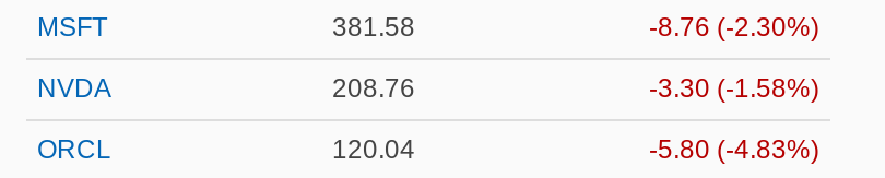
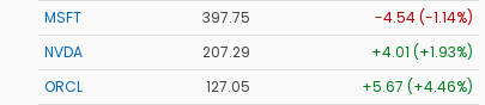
[332,13,415,43] 381.58 -> [202,8,250,28] 397.75
[649,13,819,43] -8.76 (-2.30%) -> [375,8,473,28] -4.54 (-1.14%)
[332,74,415,104] 208.76 -> [202,42,250,62] 207.29
[649,74,819,104] -3.30 (-1.58%) -> [371,42,473,62] +4.01 (+1.93%)
[332,135,415,166] 120.04 -> [206,77,250,97] 127.05
[649,135,819,166] -5.80 (-4.83%) -> [362,77,473,97] +5.67 (+4.46%)

